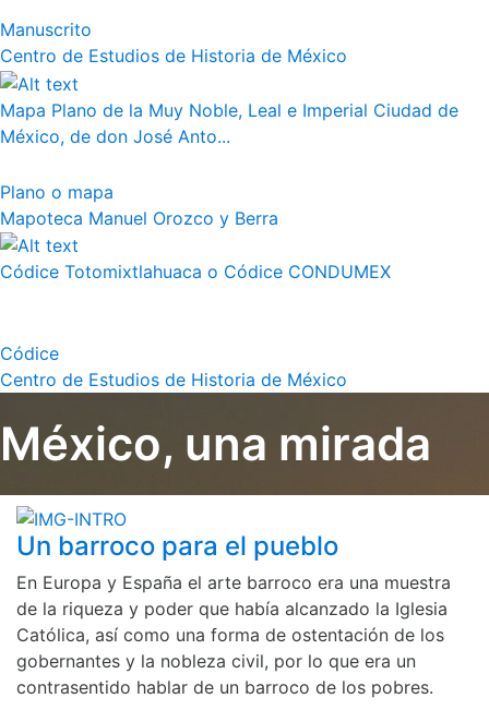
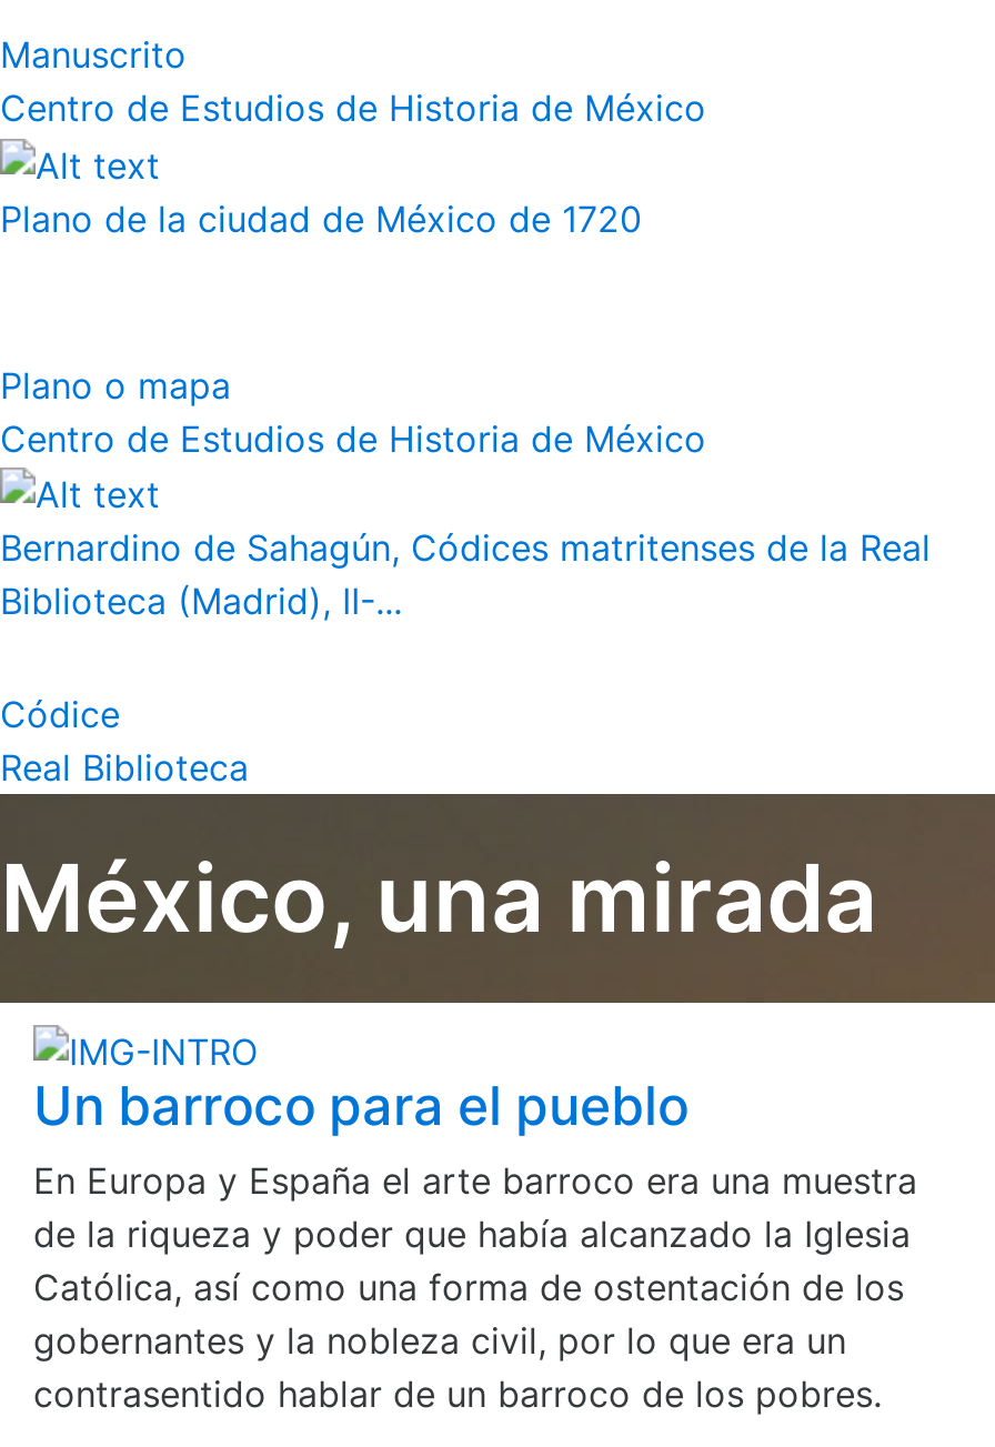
[0,99,458,147] Mapa Plano de la Muy Noble, Leal e Imperial Ciudad de | México, de don José Anto... -> [0,196,642,241] Plano de la ciudad de México de 1720
[0,207,278,229] Mapoteca Manuel Orozco y Berra -> [0,416,706,460] Centro de Estudios de Historia de México
[0,261,391,283] Códice Totomixtlahuaca o Códice CONDUMEX -> [0,526,931,624] Bernardino de Sahagún, Códices matritenses de la Real | Biblioteca (Madrid), II-...
[0,369,347,391] Centro de Estudios de Historia de México -> [0,746,249,790] Real Biblioteca

